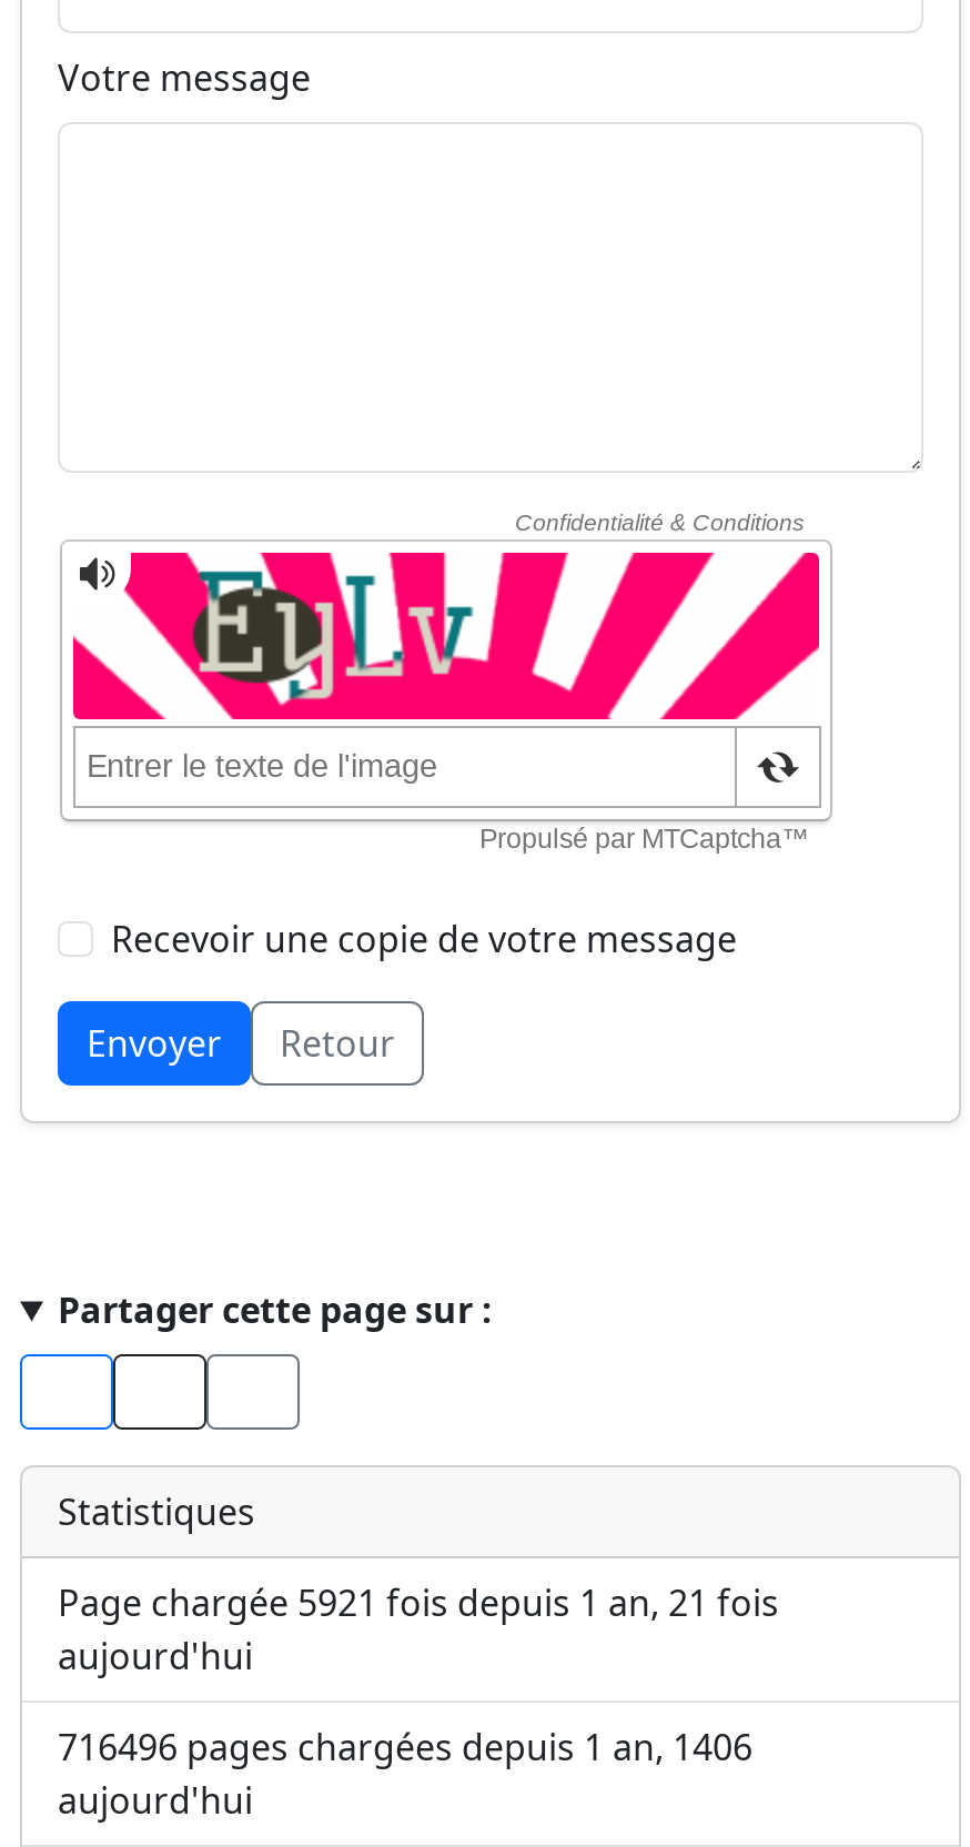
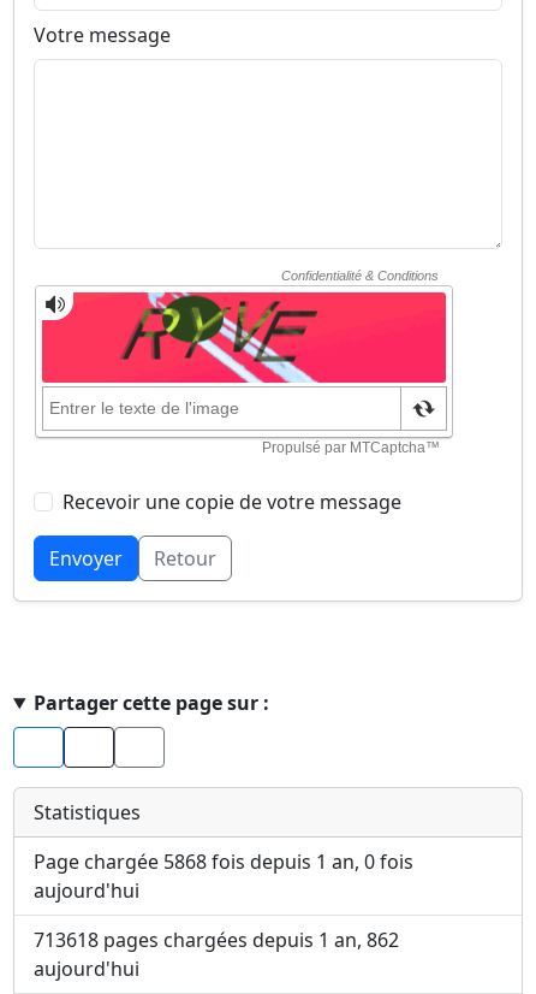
[73,551,819,721] [image] -> [41,291,447,384] [image]
[58,1578,779,1627] Page chargée 5921 fois depuis 1 an, 21 fois -> [34,848,413,875] Page chargée 5868 fois depuis 1 an, 0 fois
[58,1723,752,1772] 716496 pages chargées depuis 1 an, 1406 -> [34,927,399,953] 713618 pages chargées depuis 1 an, 862

